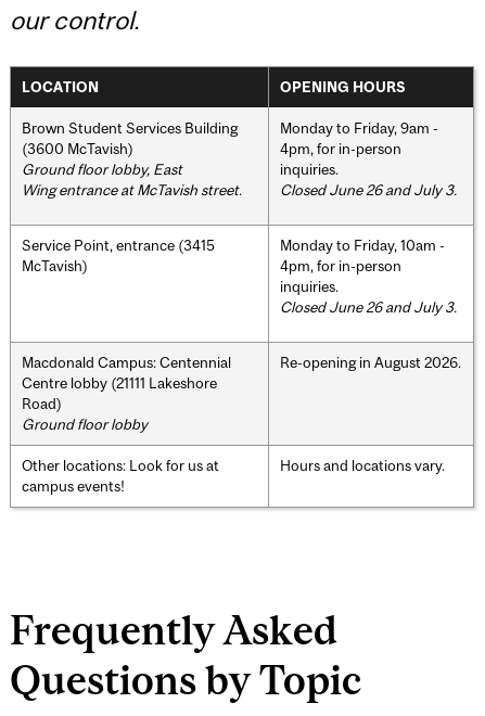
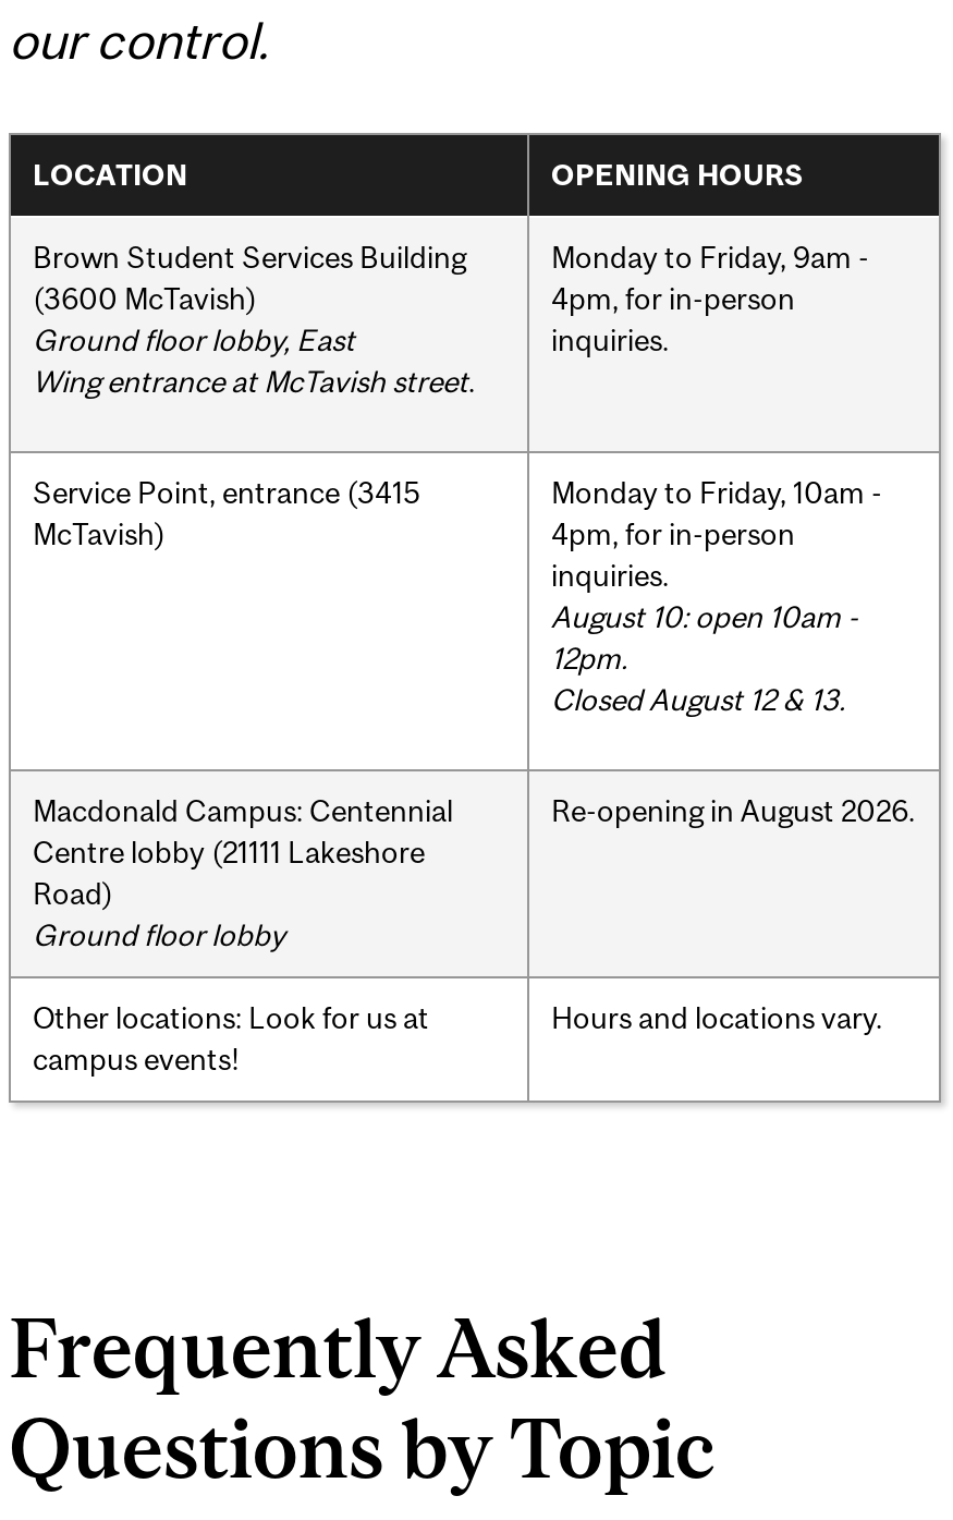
[280,181,457,198] Closed June 26 and July 3. -> none
[280,298,457,315] Closed June 26 and July 3. -> [551,598,858,716] August 10: open 10am - | 12pm. | Closed August 12 & 13.

